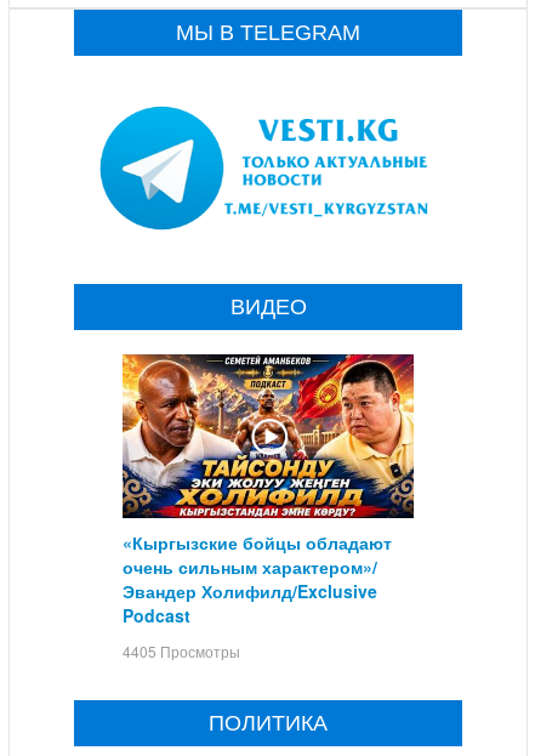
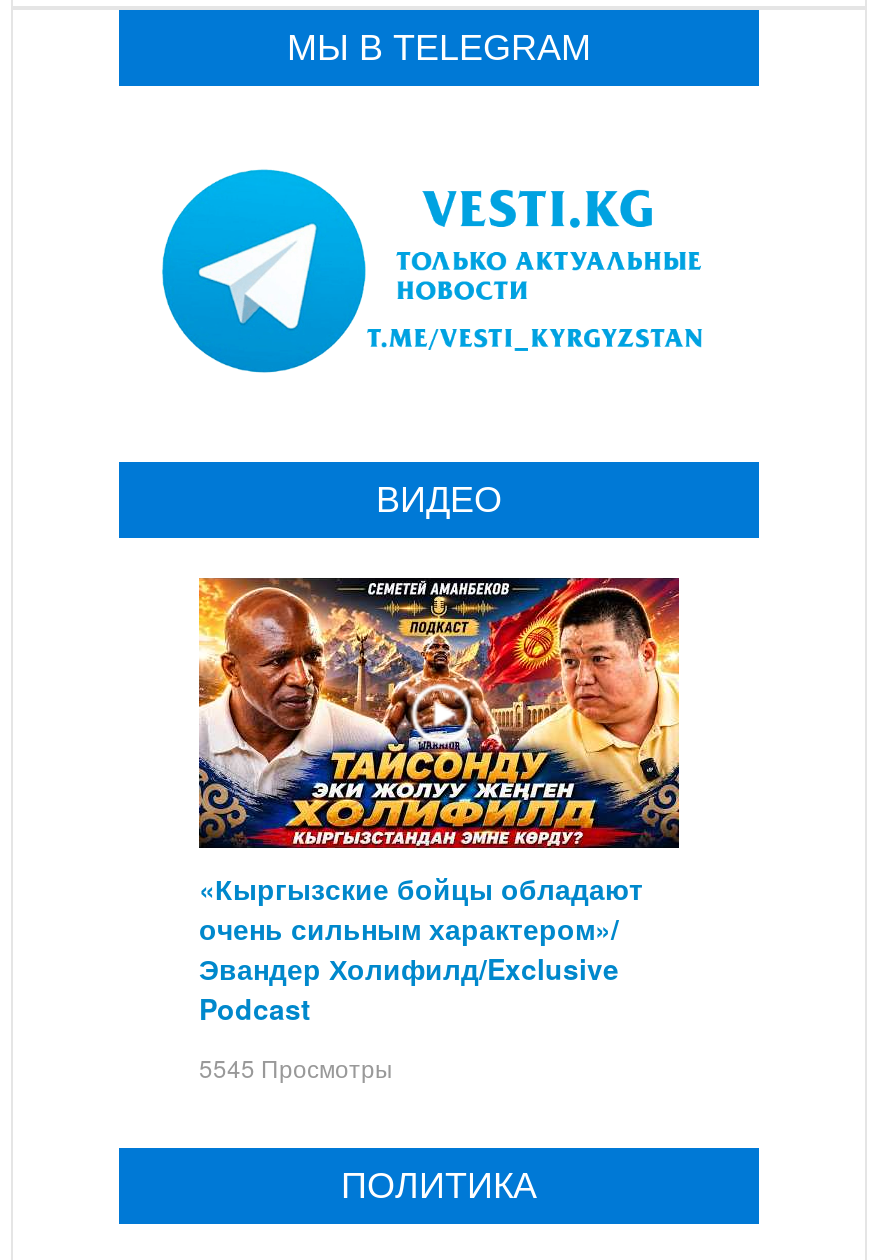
[123,640,240,661] 4405 Просмотры -> [199,1050,393,1084] 5545 Просмотры

